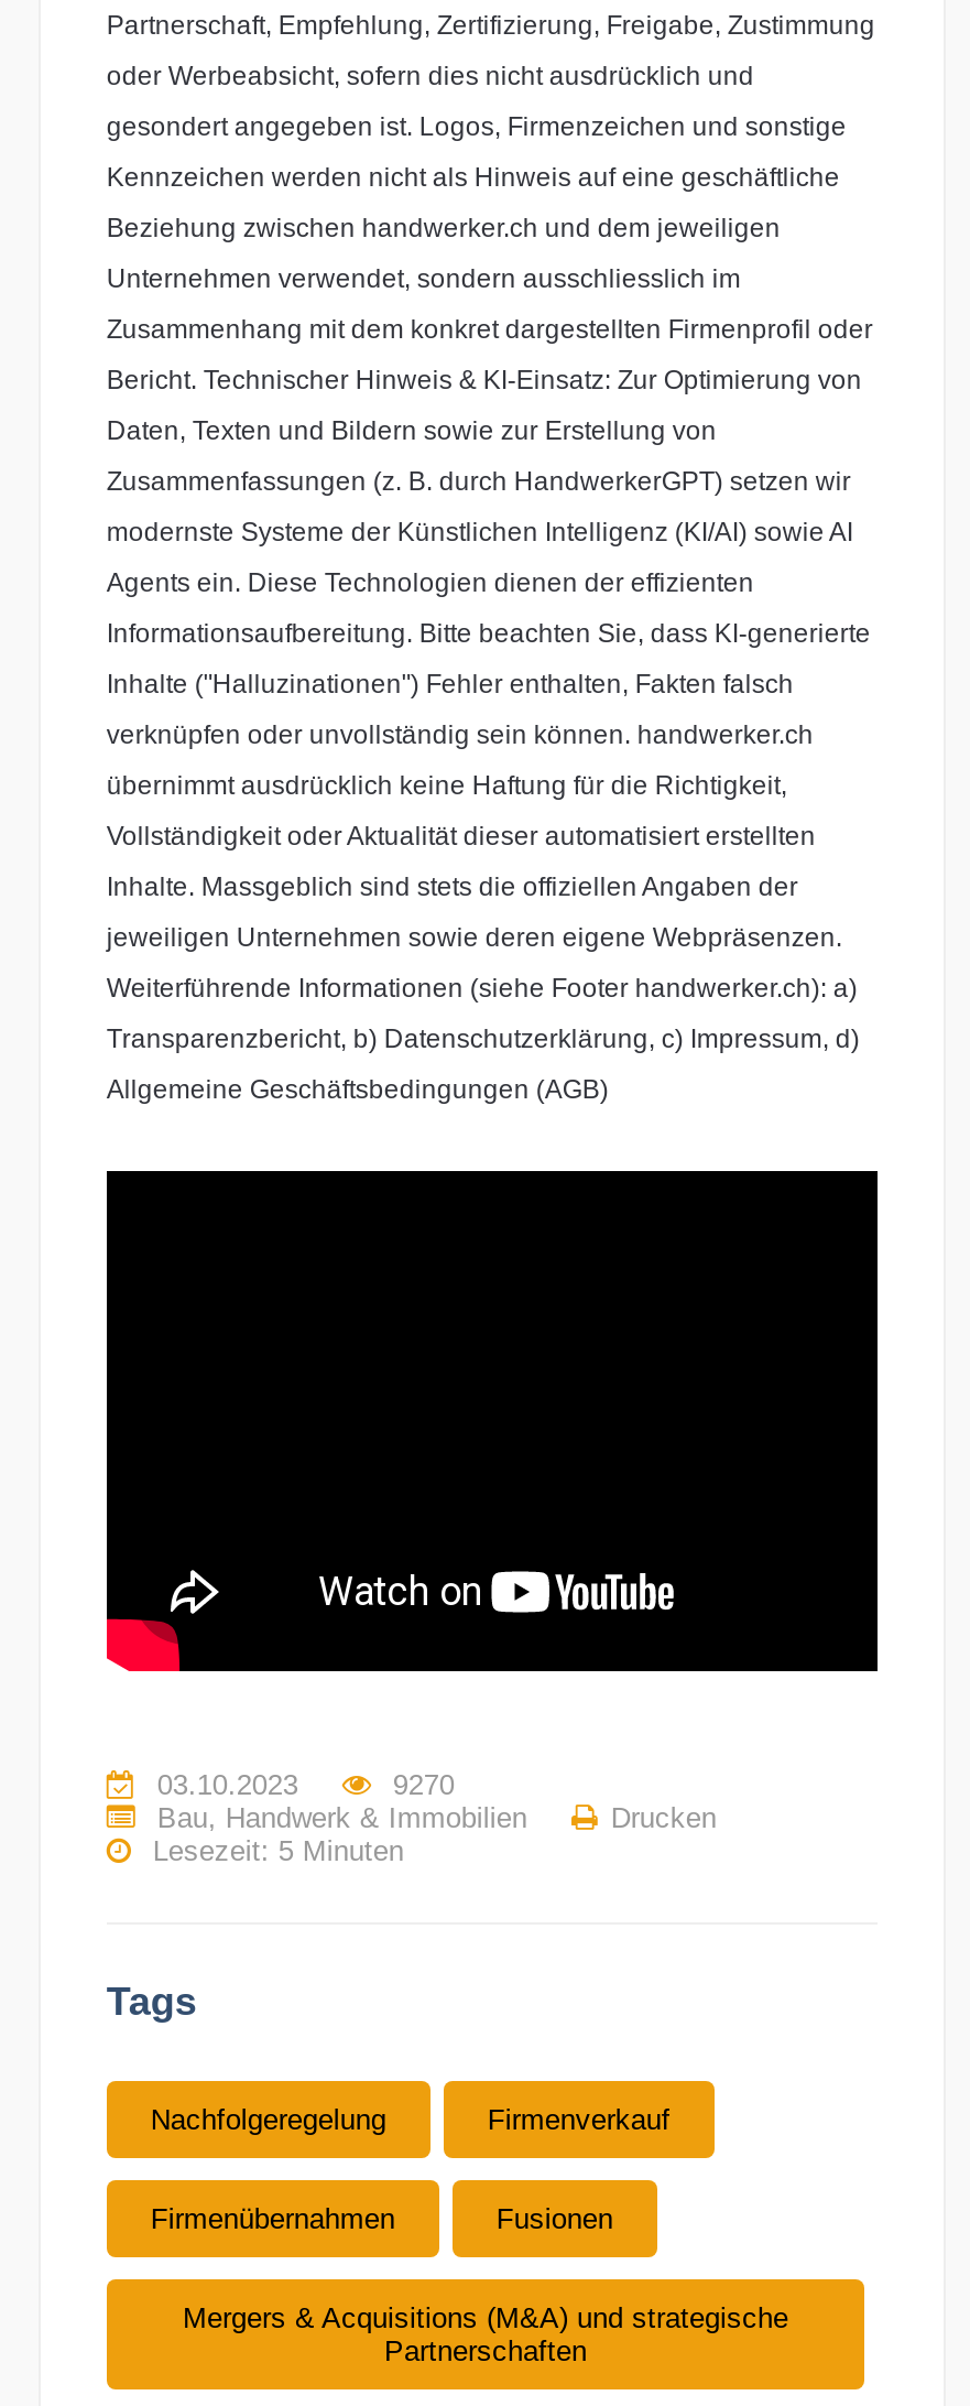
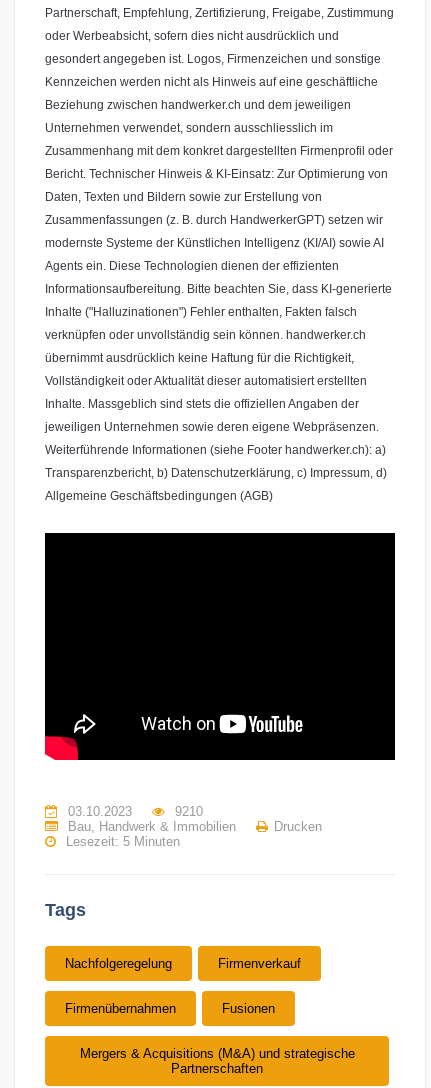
[393,1768,455,1801] 9270 -> [175,804,203,819] 9210

